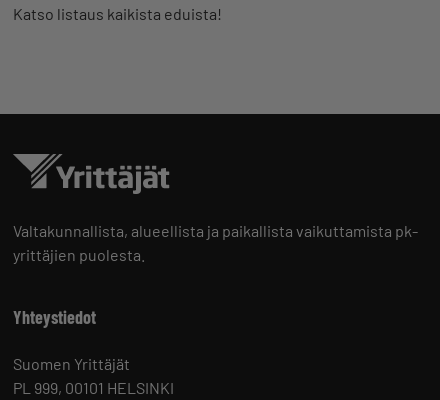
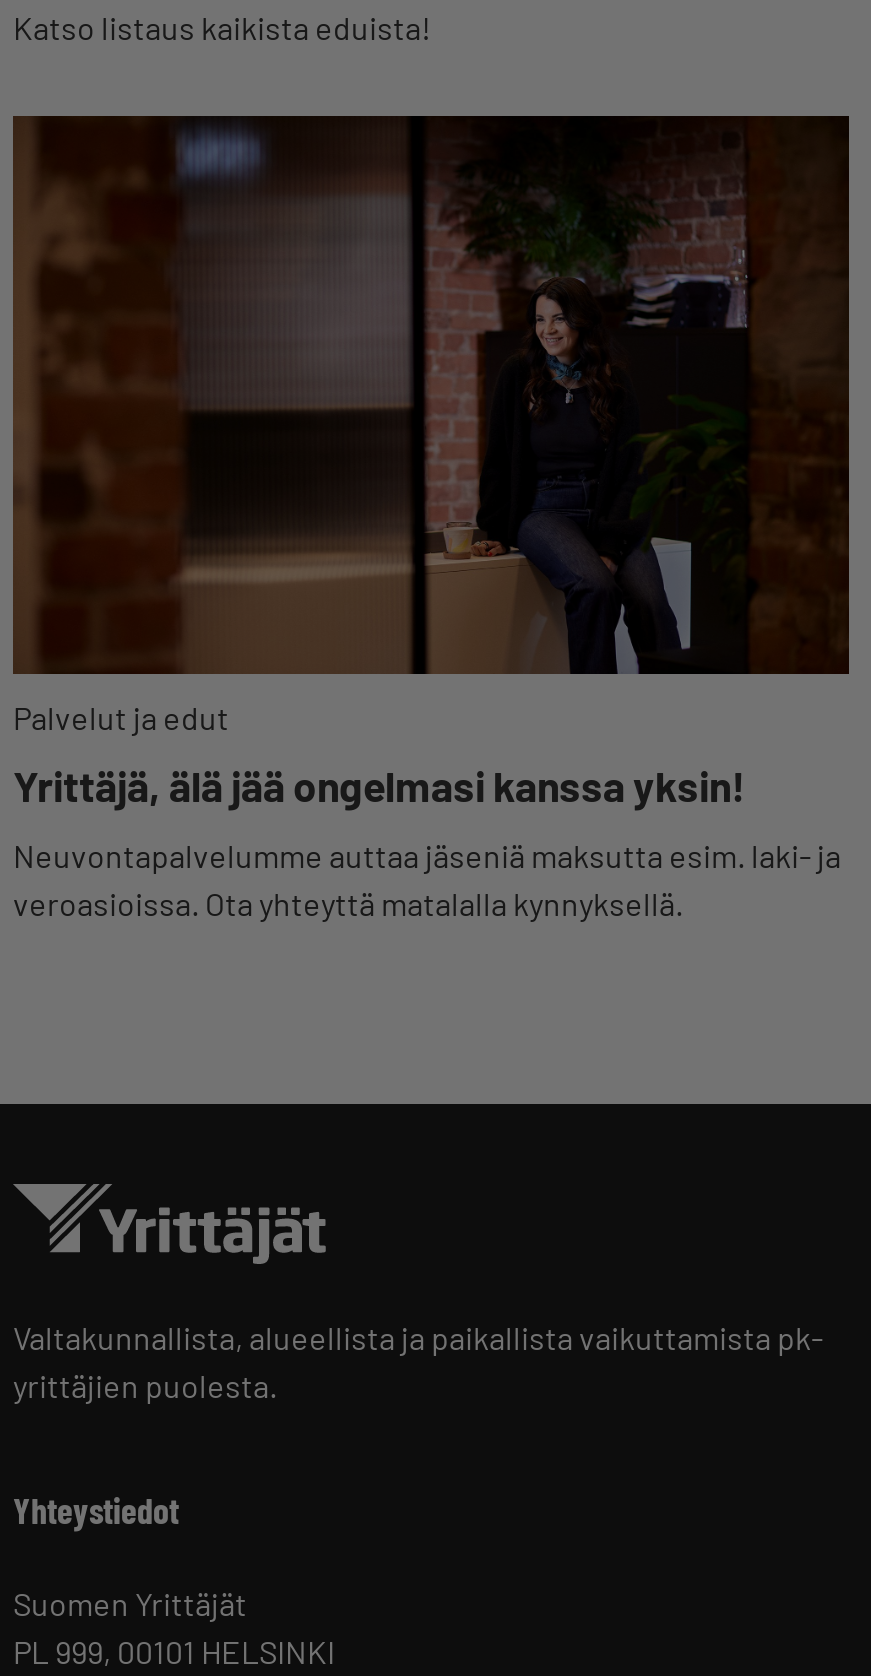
none -> [11,114,851,921] [image] | Palvelut ja edut | Yrittäjä, älä jää ongelmasi kanssa yksin! | Neuvontapalvelumme auttaa jäseniä maksutta esim. laki- ja | veroasioissa. Ota yhteyttä matalalla kynnyksellä.

